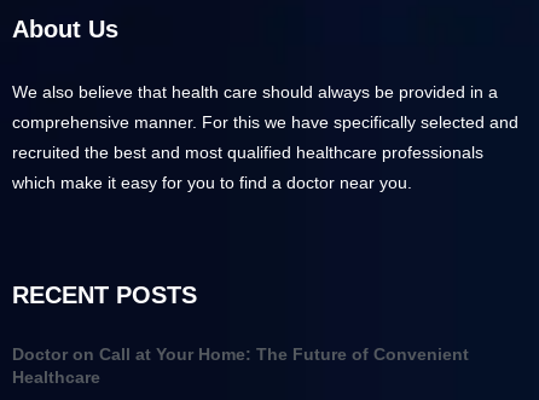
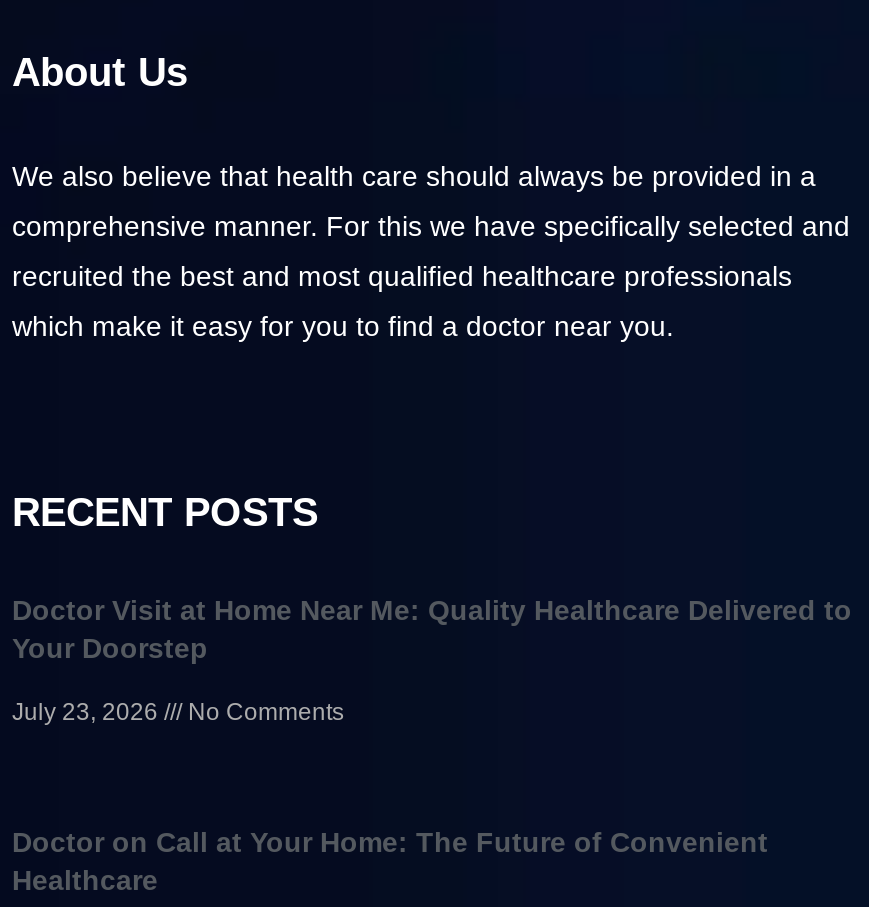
none -> [12,594,852,726] Doctor Visit at Home Near Me: Quality Healthcare Delivered to | Your Doorstep | July 23, 2026 | No Comments

